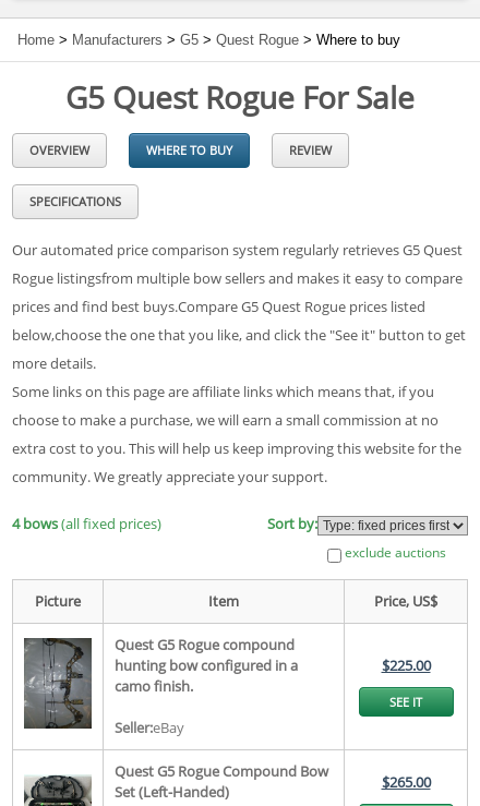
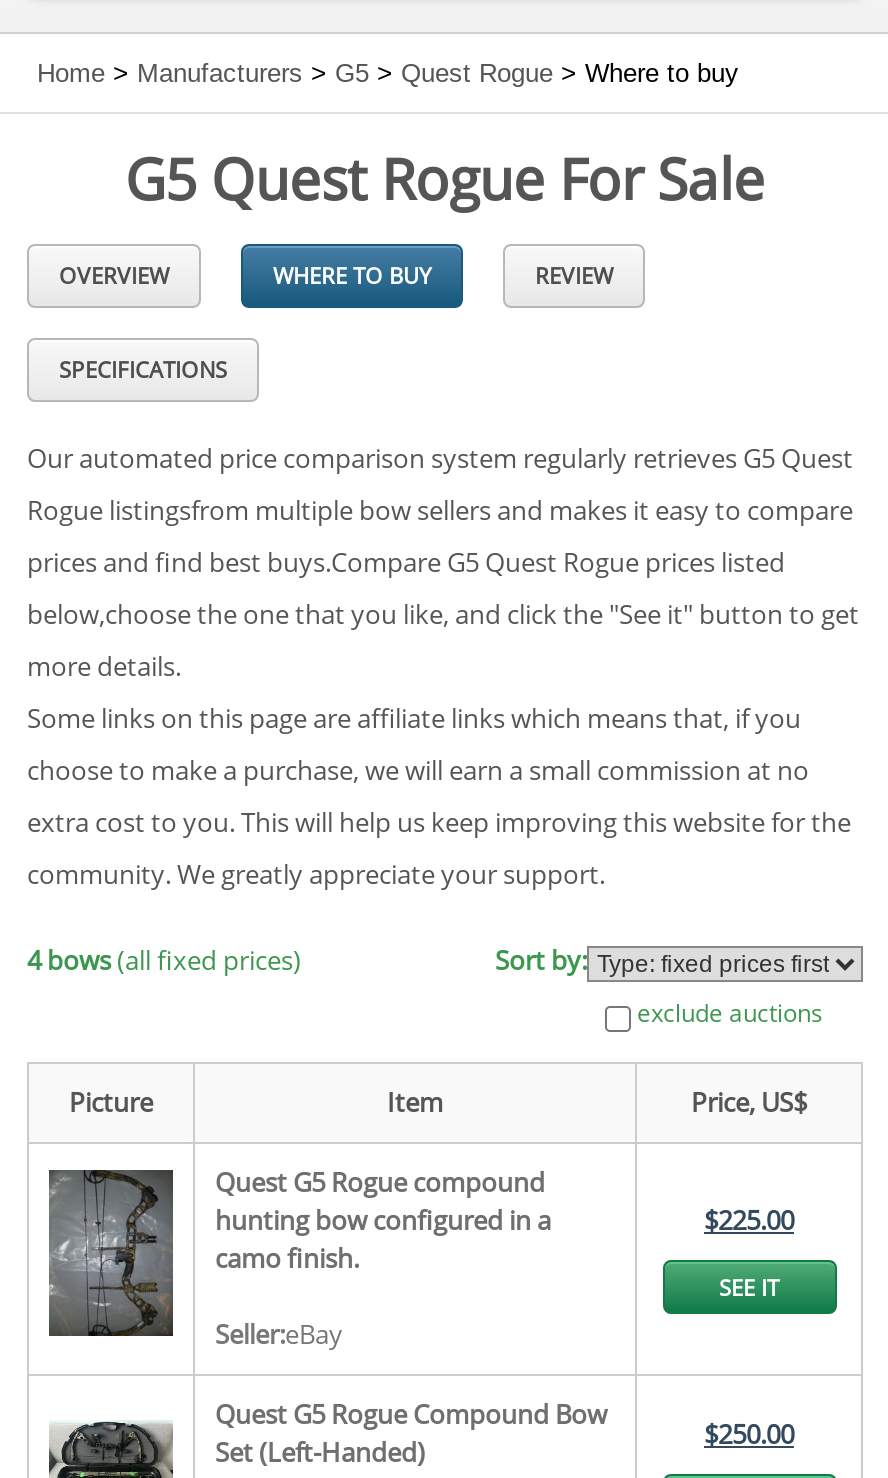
[381,772,430,792] $265.00 -> [704,1416,794,1452] $250.00

